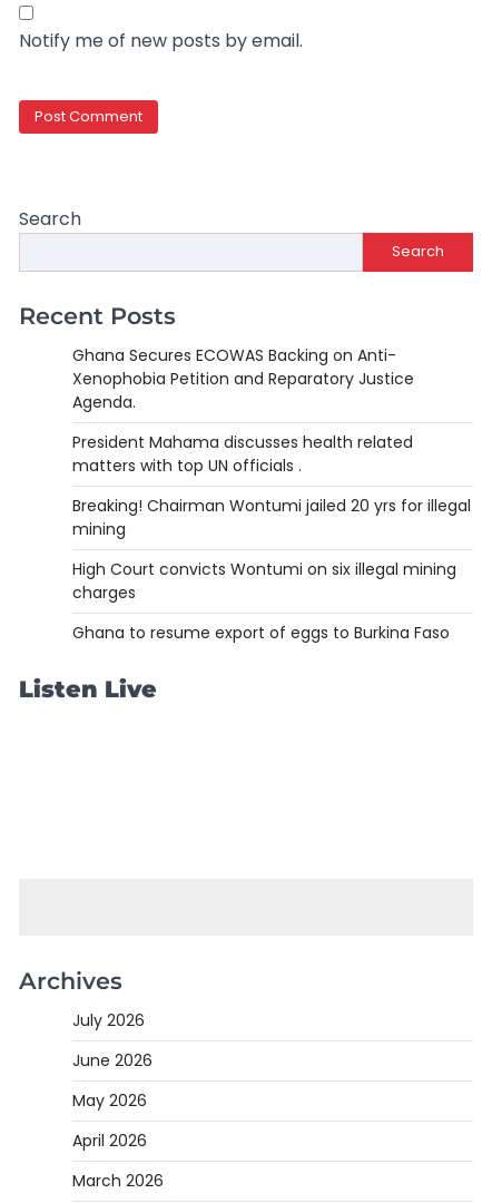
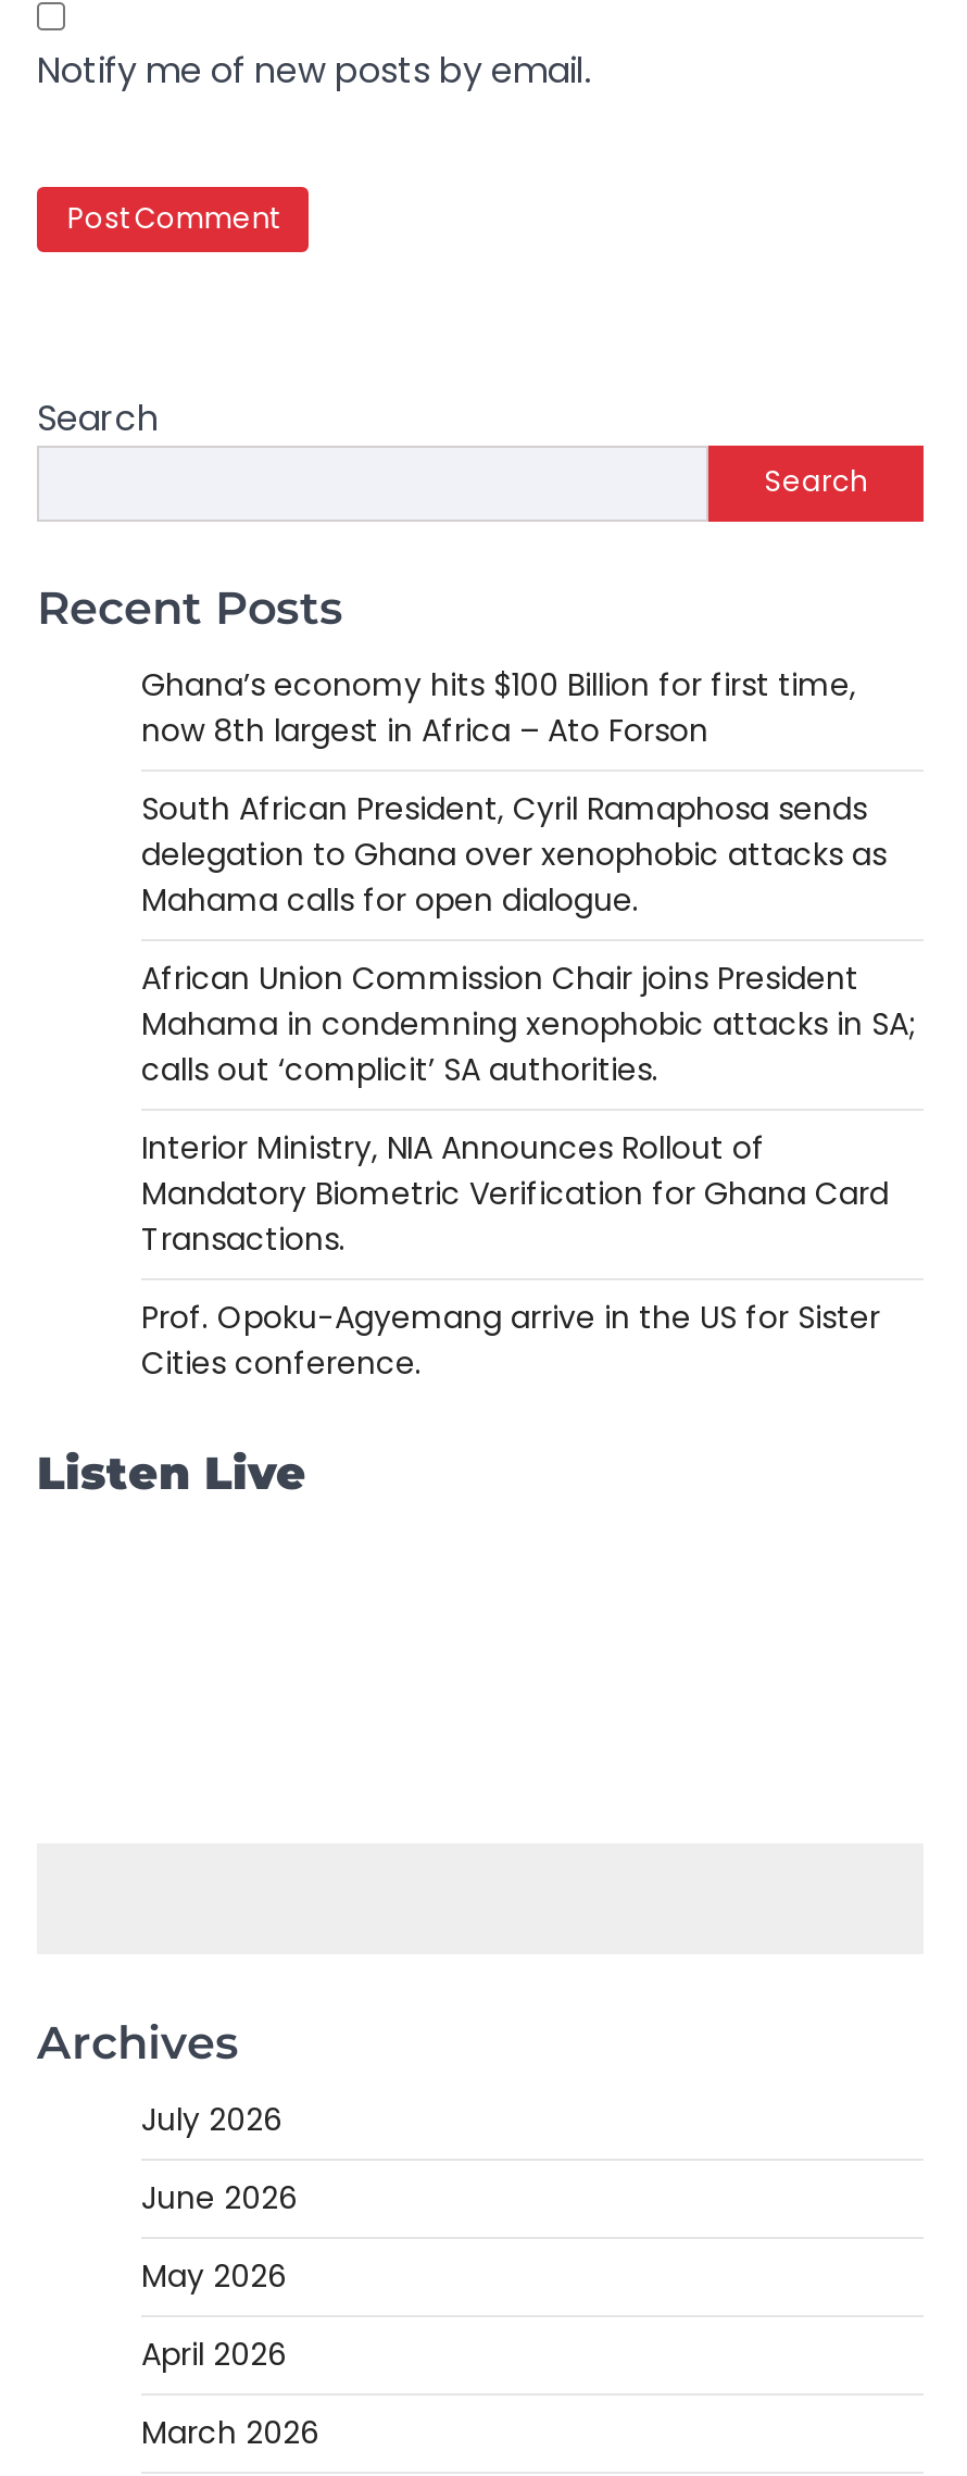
[72,344,414,413] Ghana Secures ECOWAS Backing on Anti- | Xenophobia Petition and Reparatory Justice | Agenda. -> [141,662,856,751] Ghana’s economy hits $100 Billion for first time, | now 8th largest in Africa – Ato Forson
[72,431,413,476] President Mahama discusses health related | matters with top UN officials . -> [141,786,887,921] South African President, Cyril Ramaphosa sends | delegation to Ghana over xenophobic attacks as | Mahama calls for open dialogue.
[72,494,471,540] Breaking! Chairman Wontumi jailed 20 yrs for illegal | mining -> [141,956,915,1091] African Union Commission Chair joins President | Mahama in condemning xenophobic attacks in SA; | calls out ‘complicit’ SA authorities.
[72,558,456,603] High Court convicts Wontumi on six illegal mining | charges -> [141,1125,889,1260] Interior Ministry, NIA Announces Rollout of | Mandatory Biometric Verification for Ghana Card | Transactions.
[72,621,450,643] Ghana to resume export of eggs to Burkina Faso -> [141,1295,880,1384] Prof. Opoku-Agyemang arrive in the US for Sister | Cities conference.

